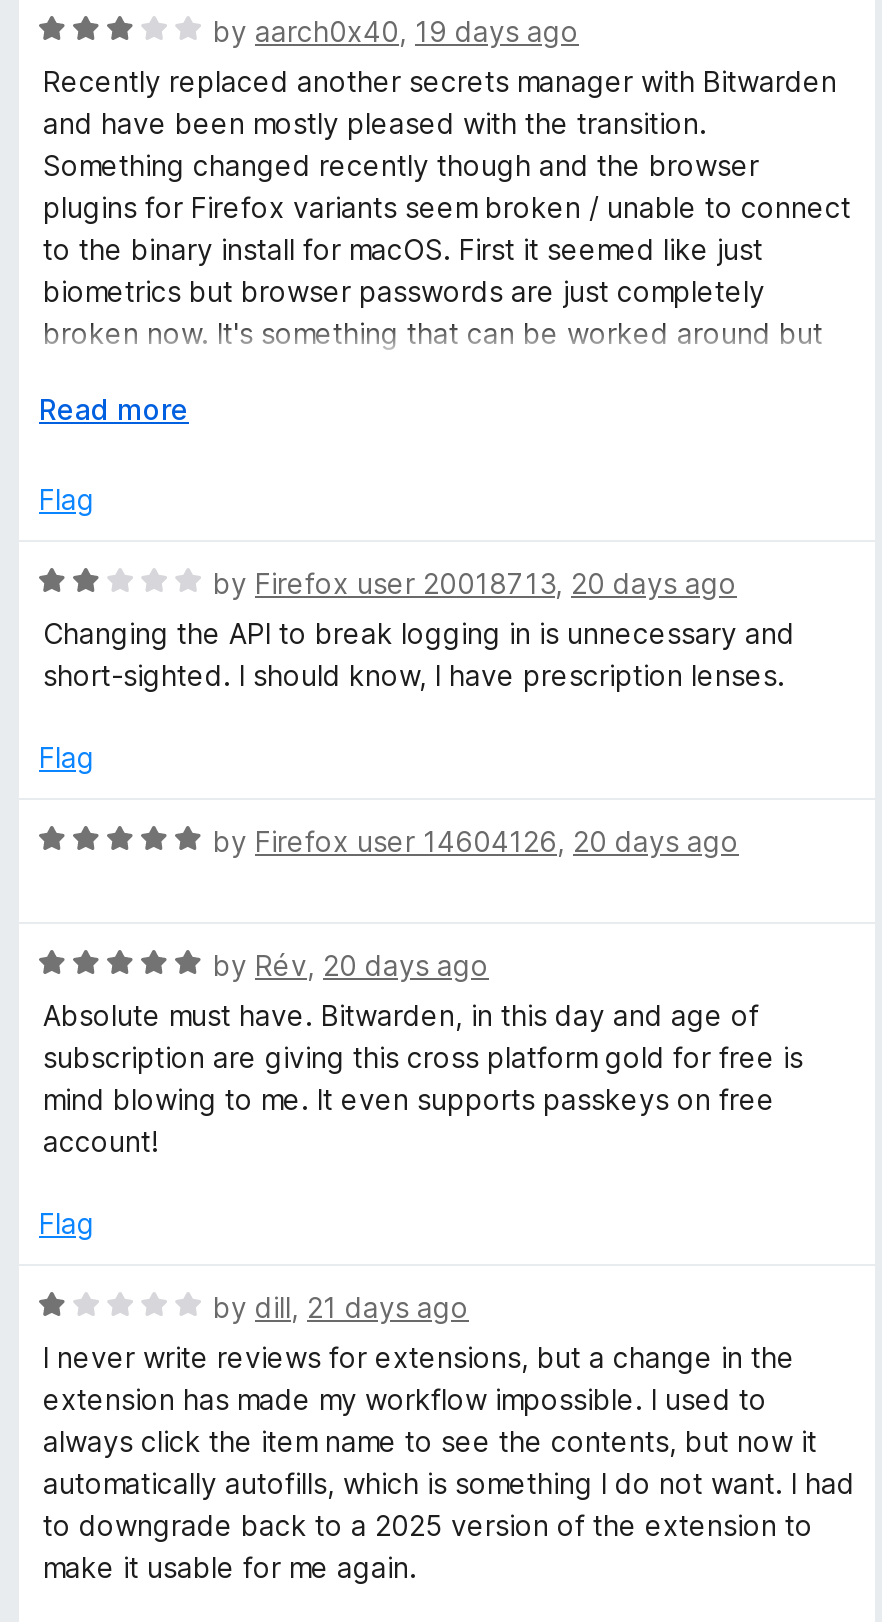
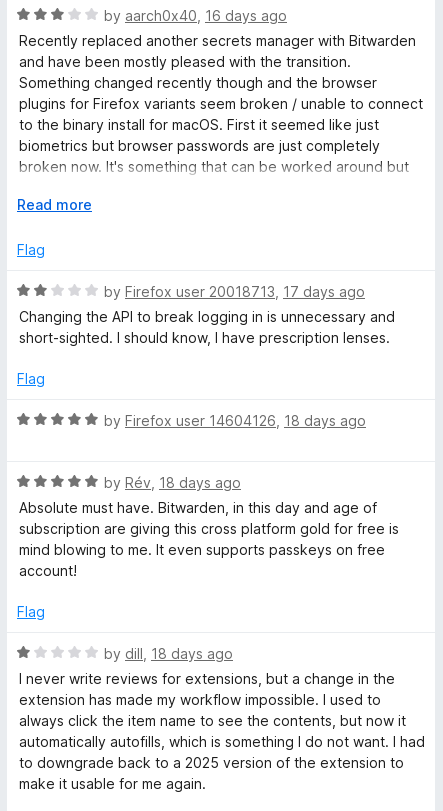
[213,14,579,48] by aarch0x40, 19 days ago -> [104,7,287,24] by aarch0x40, 16 days ago
[213,566,737,600] by Firefox user 20018713, 20 days ago -> [104,283,365,300] by Firefox user 20018713, 17 days ago
[213,824,739,858] by Firefox user 14604126, 20 days ago -> [104,412,366,429] by Firefox user 14604126, 18 days ago
[213,948,489,982] by Rév, 20 days ago -> [104,474,241,491] by Rév, 18 days ago
[213,1290,469,1324] by dill, 21 days ago -> [104,645,233,662] by dill, 18 days ago

